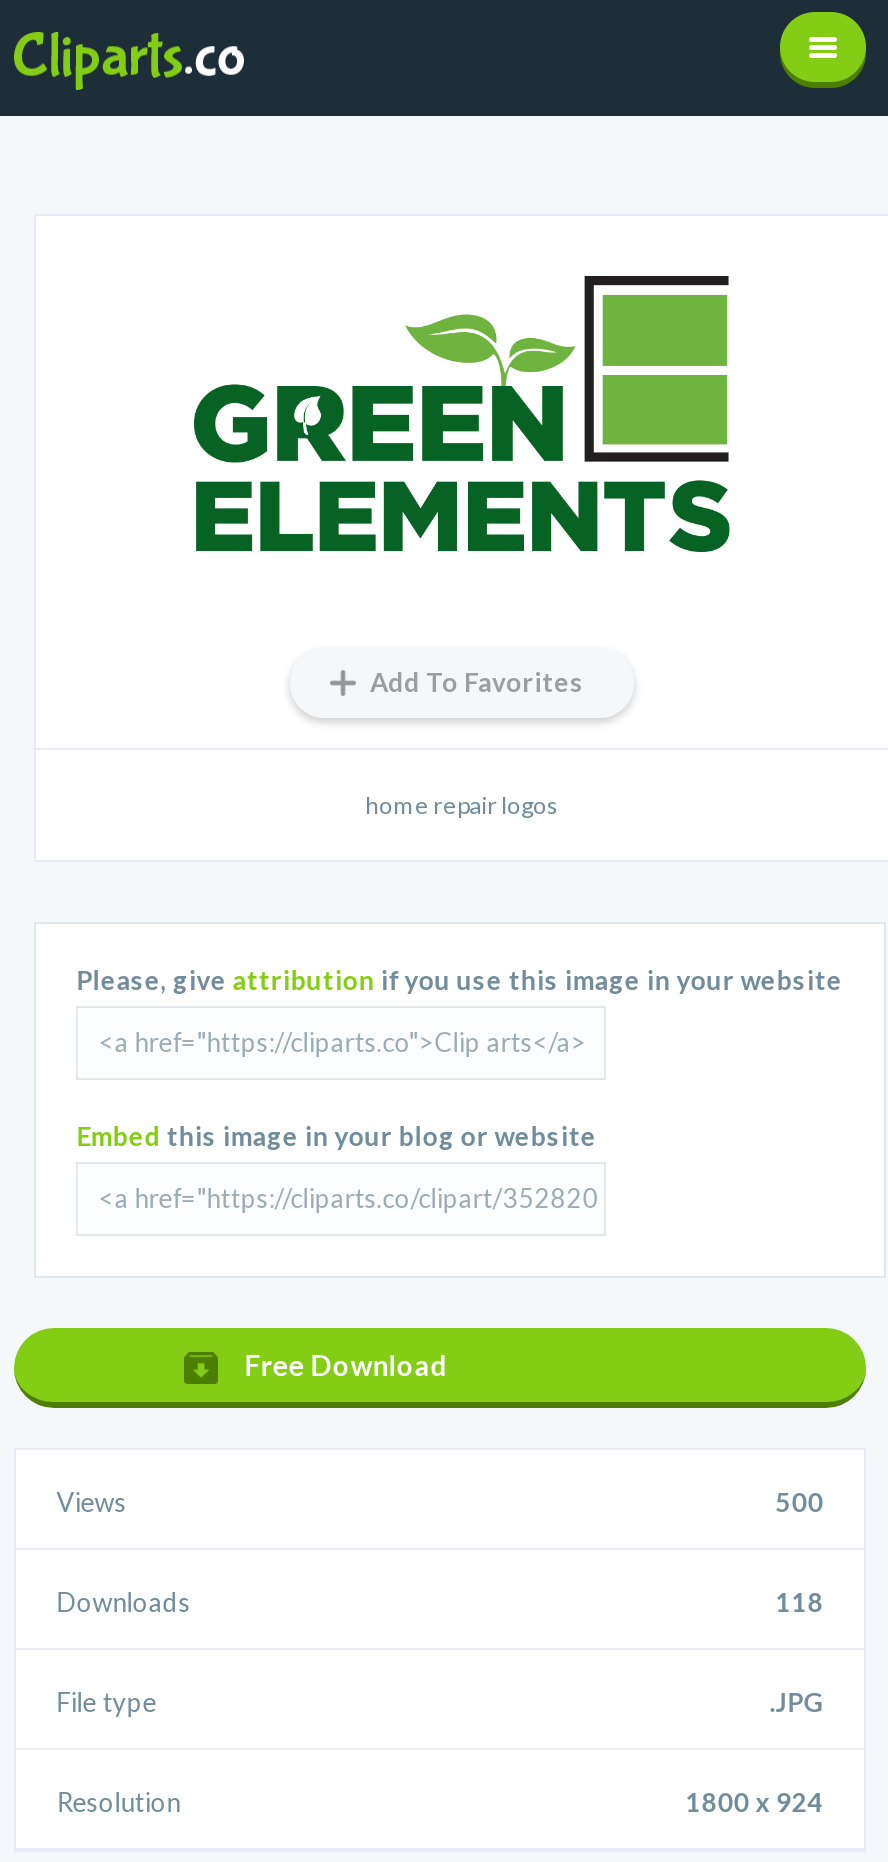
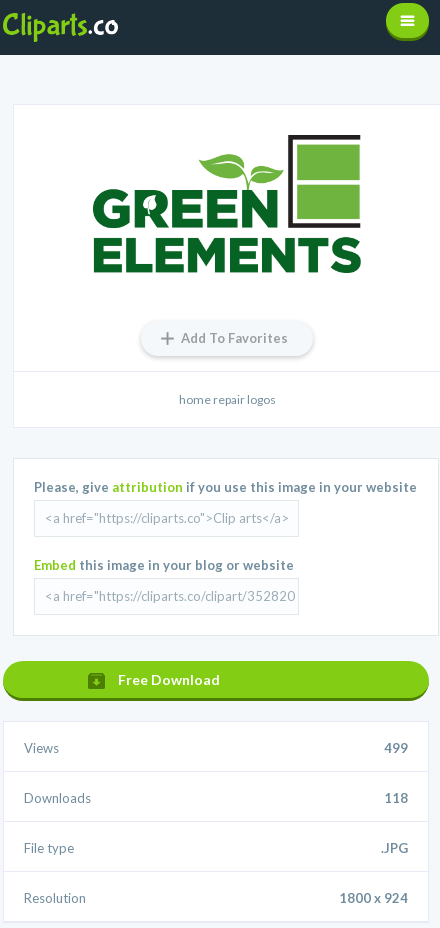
[776,1485,824,1517] 500 -> [384,740,408,756] 499

